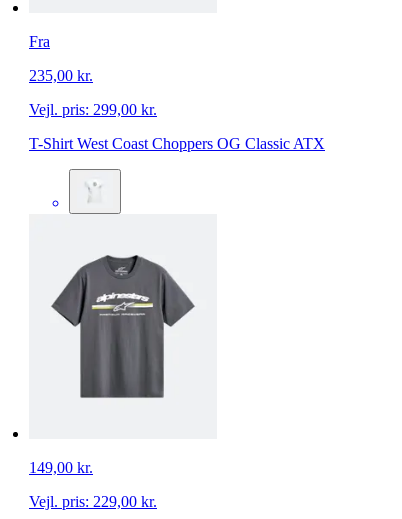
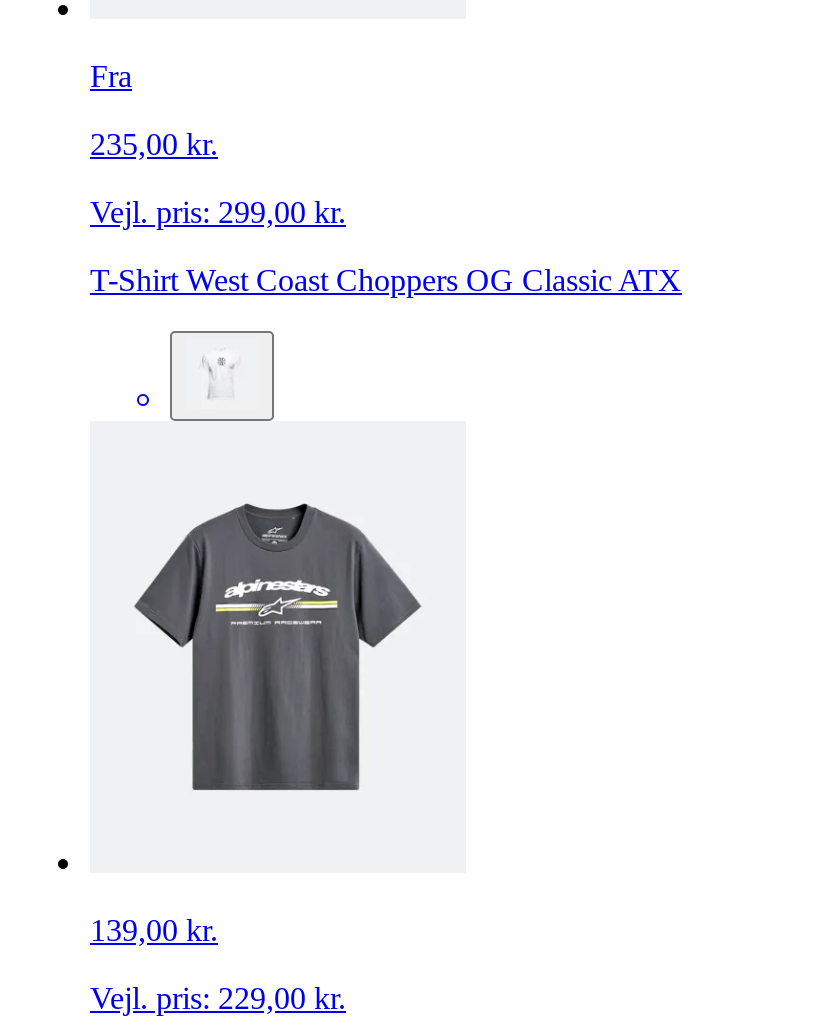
[29,459,93,476] 149,00 kr. -> [90,913,218,947] 139,00 kr.

